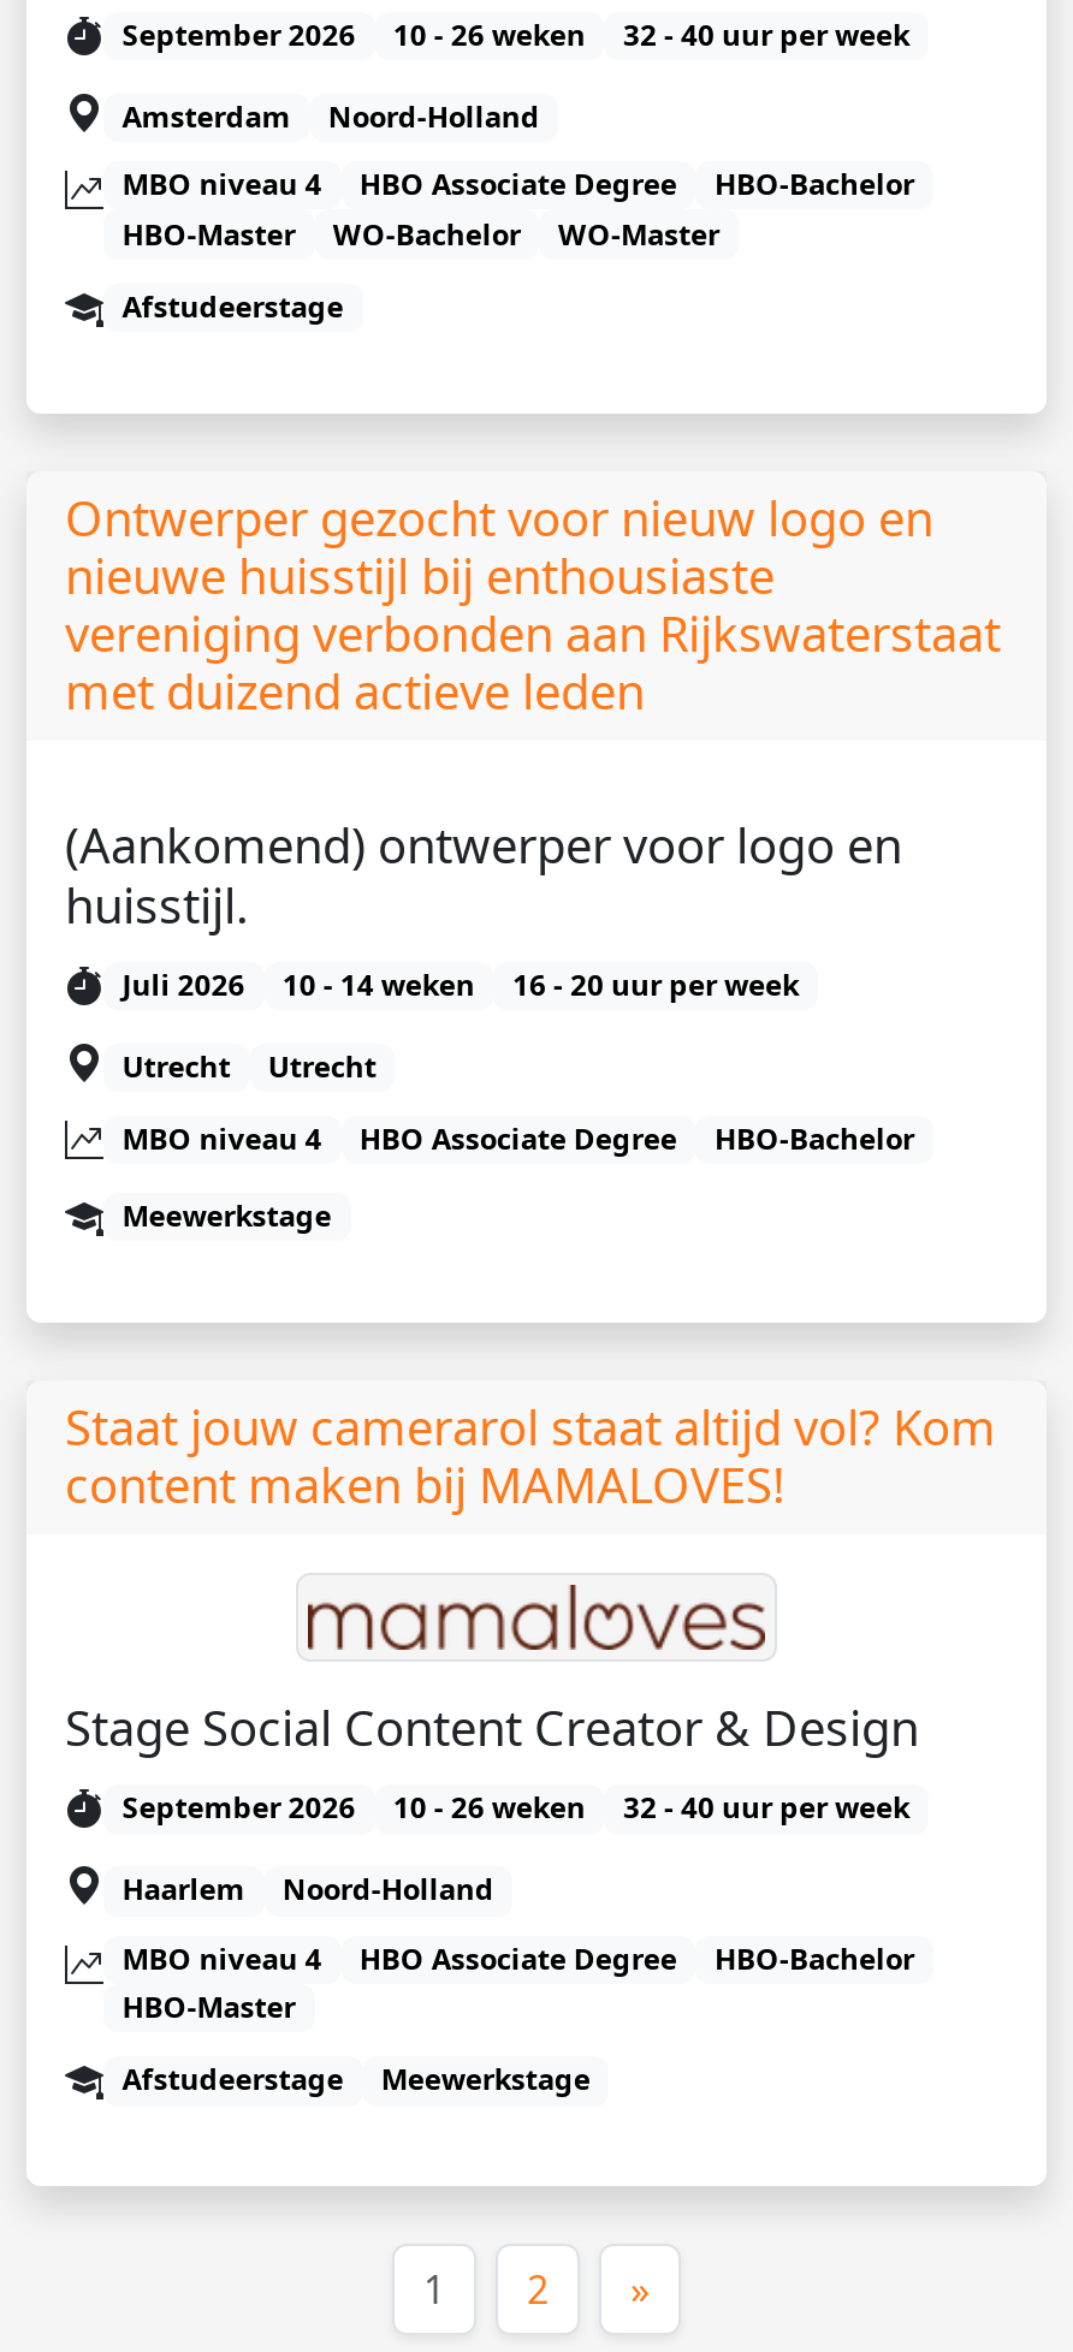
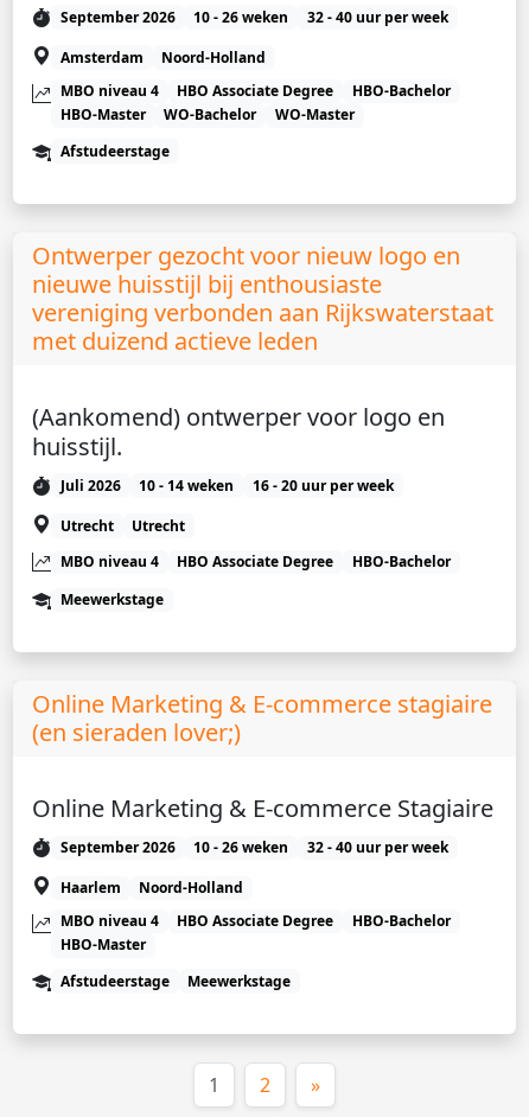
[65,1394,996,1517] Staat jouw camerarol staat altijd vol? Kom | content maken bij MAMALOVES! -> [32,687,492,748] Online Marketing & E-commerce stagiaire | (en sieraden lover;)
[65,1696,919,1761] Stage Social Content Creator & Design -> [32,792,493,824] Online Marketing & E-commerce Stagiaire

